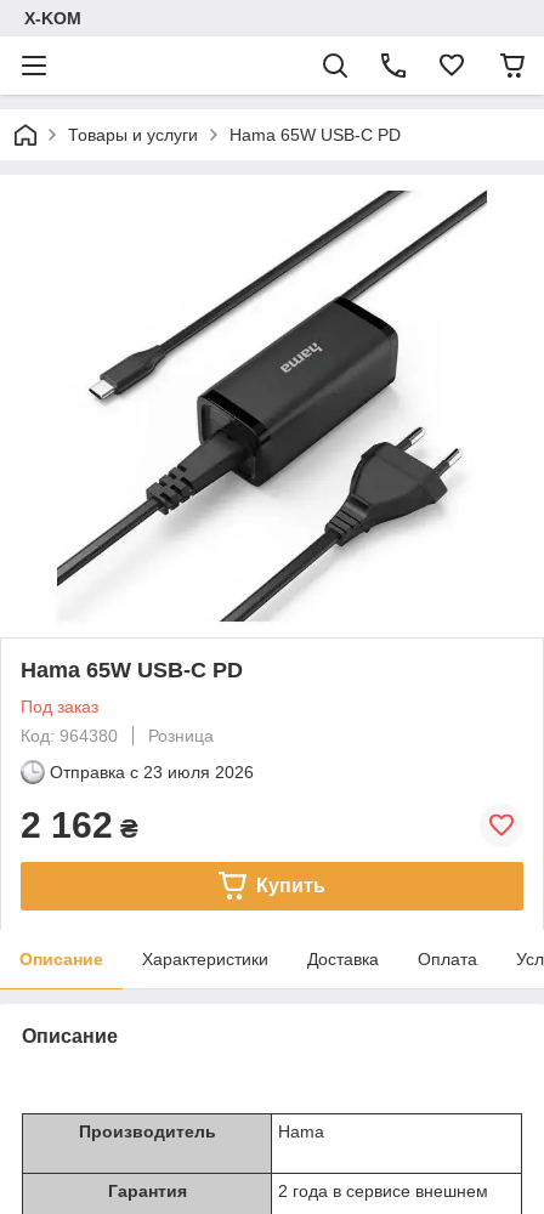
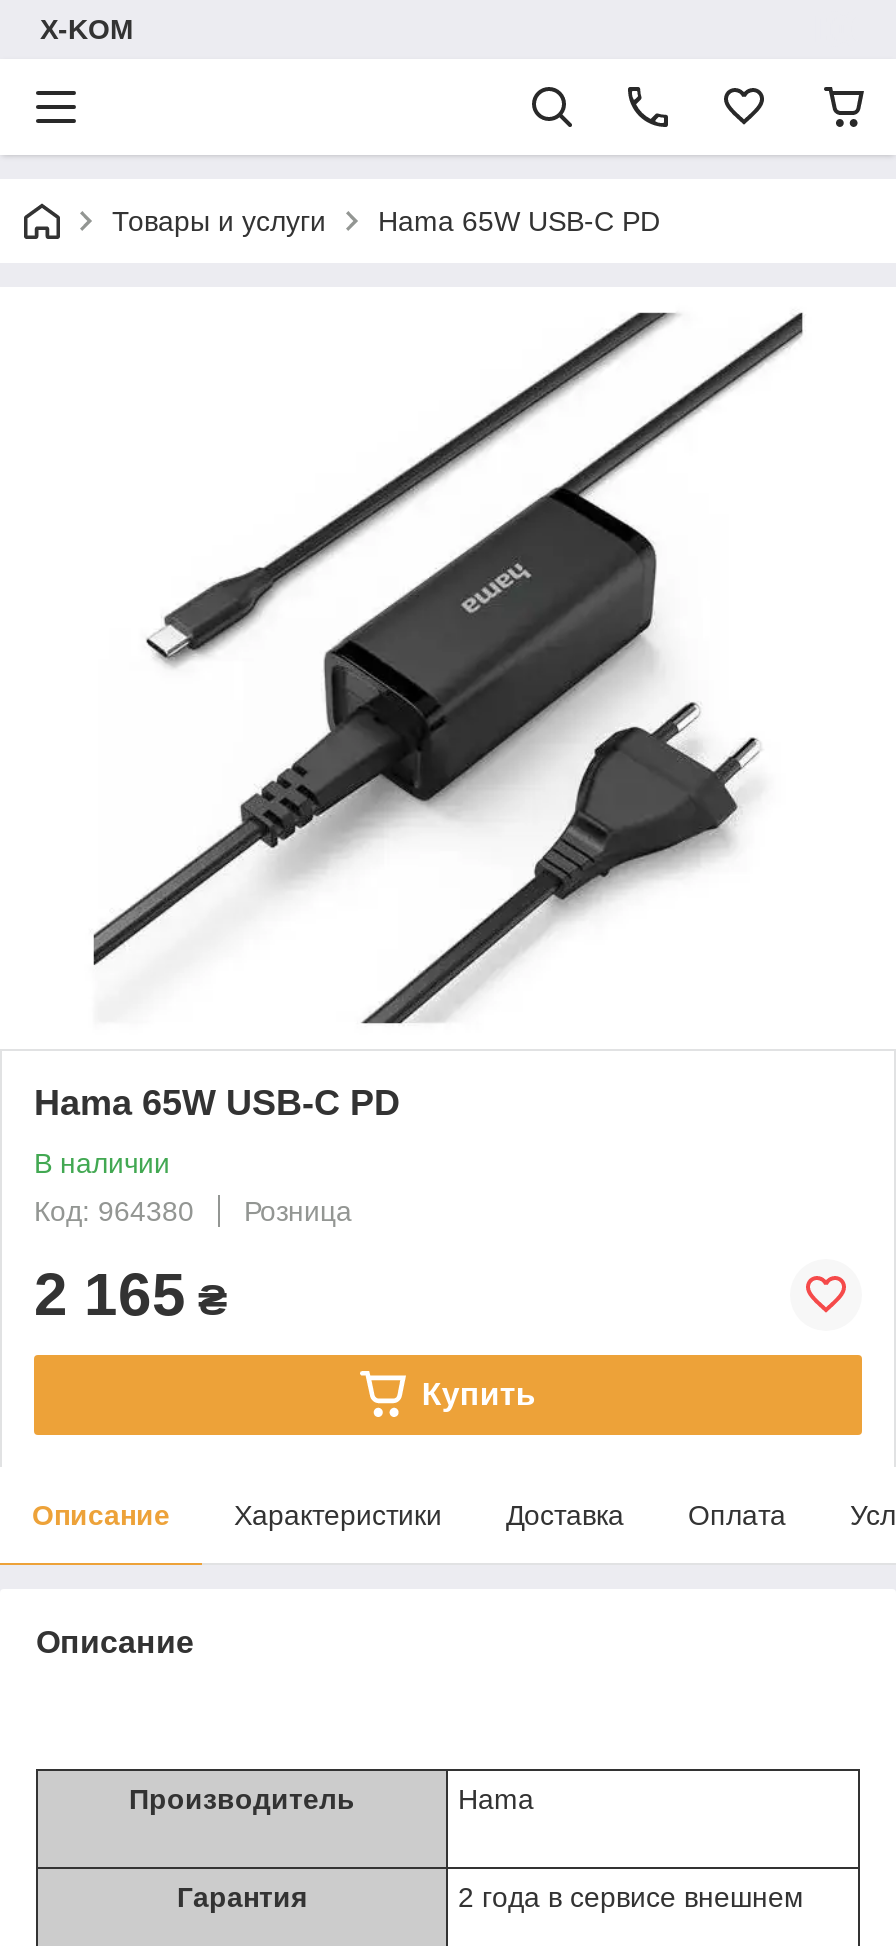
[21,697,98,716] Под заказ -> [34,1147,170,1179] В наличии
[21,762,254,845] Отправка с 23 июля 2026 | 2 162 ₴ -> [34,1261,228,1327] 2 165 ₴

